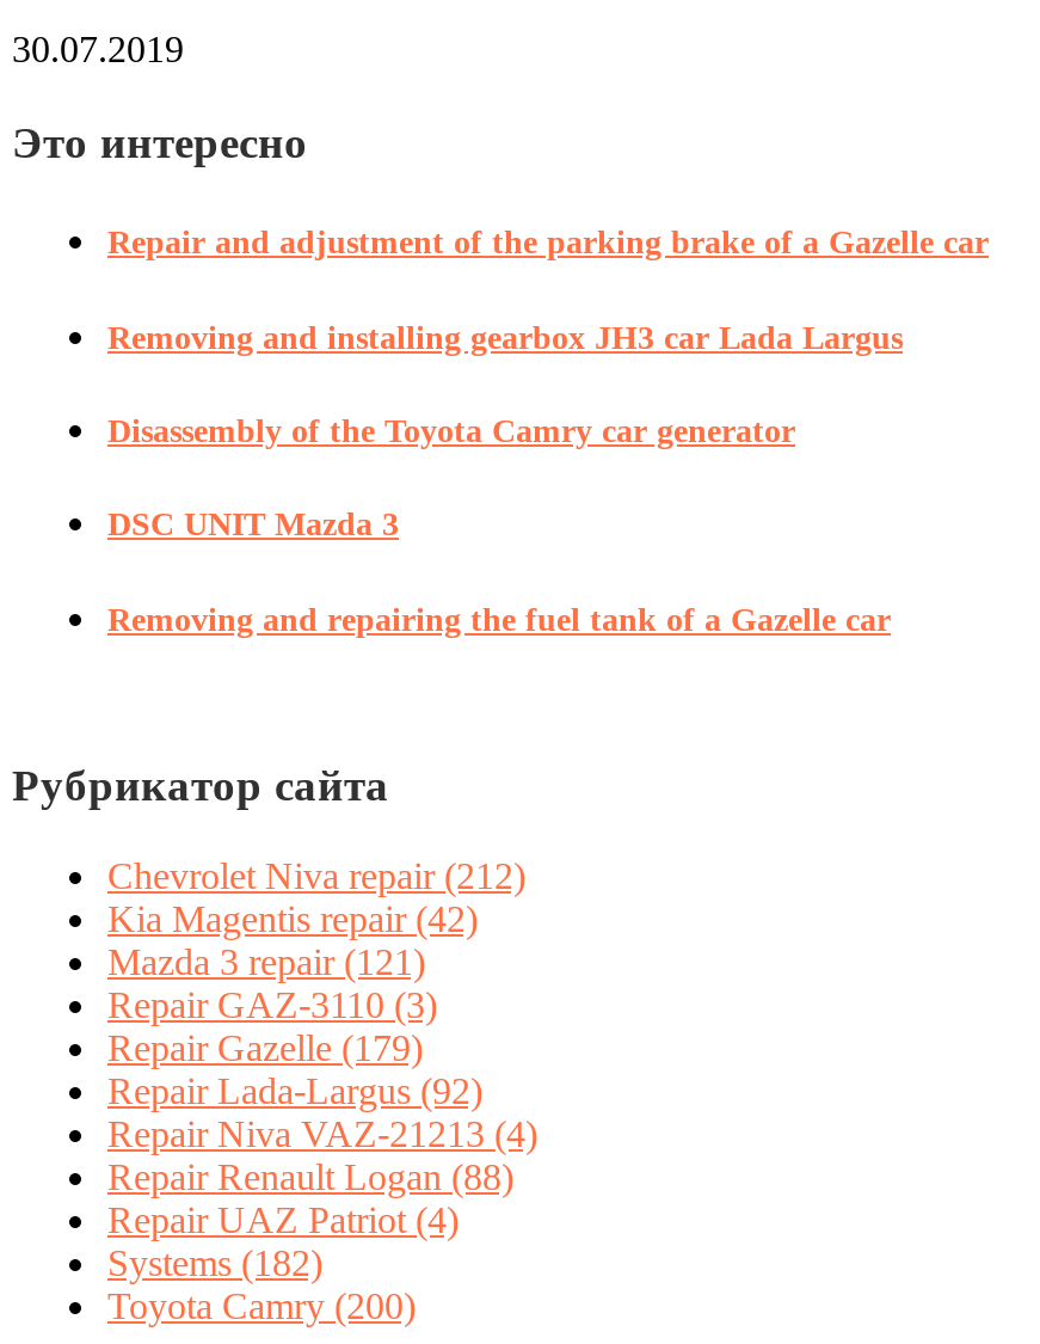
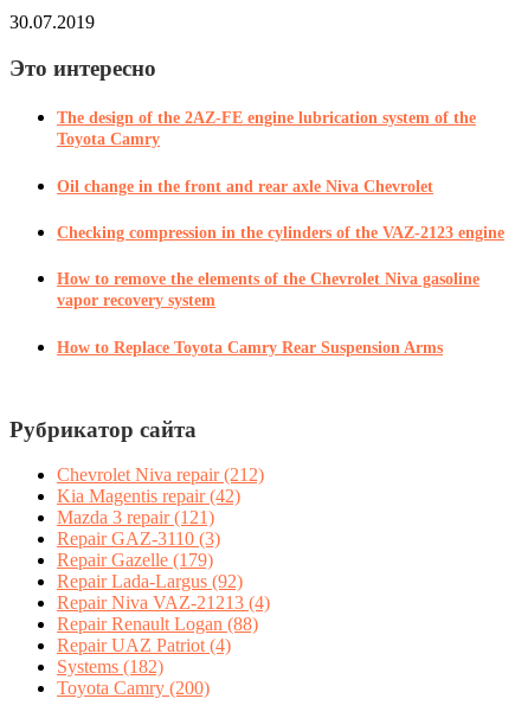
[107,226,989,262] Repair and adjustment of the parking brake of a Gazelle car -> [57,110,476,149] The design of the 2AZ-FE engine lubrication system of the | Toyota Camry
[107,319,903,355] Removing and installing gearbox JH3 car Lada Largus -> [57,177,433,195] Oil change in the front and rear axle Niva Chevrolet
[107,413,795,449] Disassembly of the Toyota Camry car generator -> [57,224,504,242] Checking compression in the cylinders of the VAZ-2123 engine
[107,507,399,543] DSC UNIT Mazda 3 -> [57,270,479,310] How to remove the elements of the Chevrolet Niva gasoline | vapor recovery system
[107,601,891,637] Removing and repairing the fuel tank of a Gazelle car -> [57,338,443,356] How to Replace Toyota Camry Rear Suspension Arms

